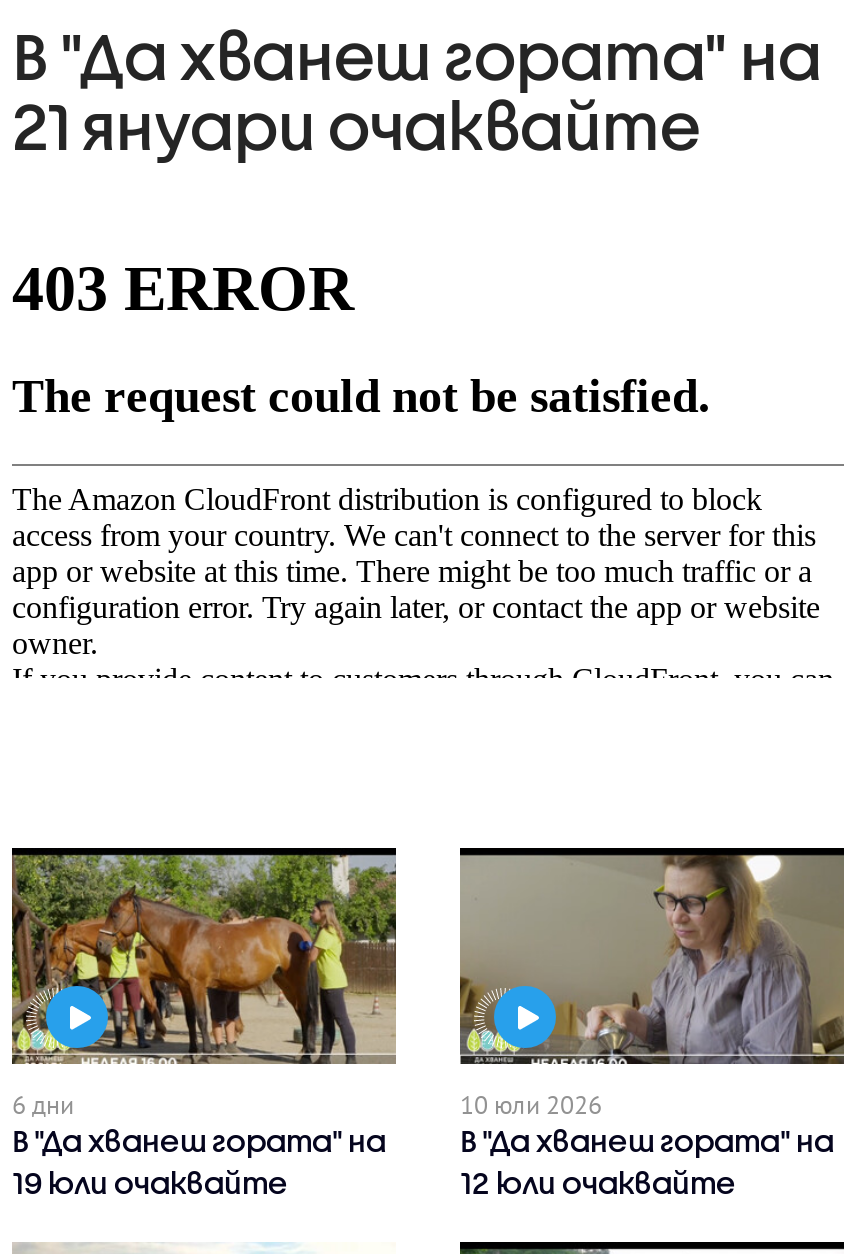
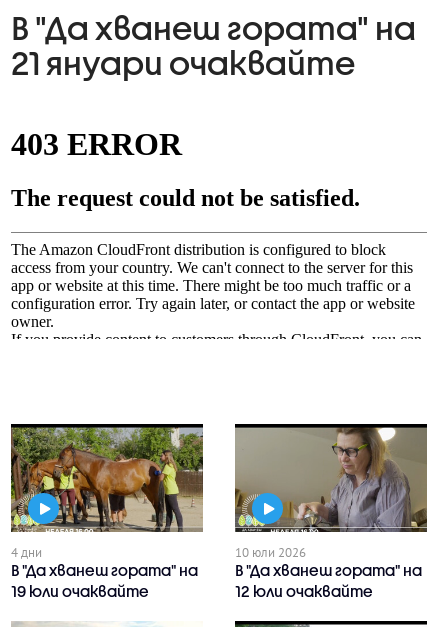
[12,1088,74,1120] 6 дни -> [11,544,42,560] 4 дни

